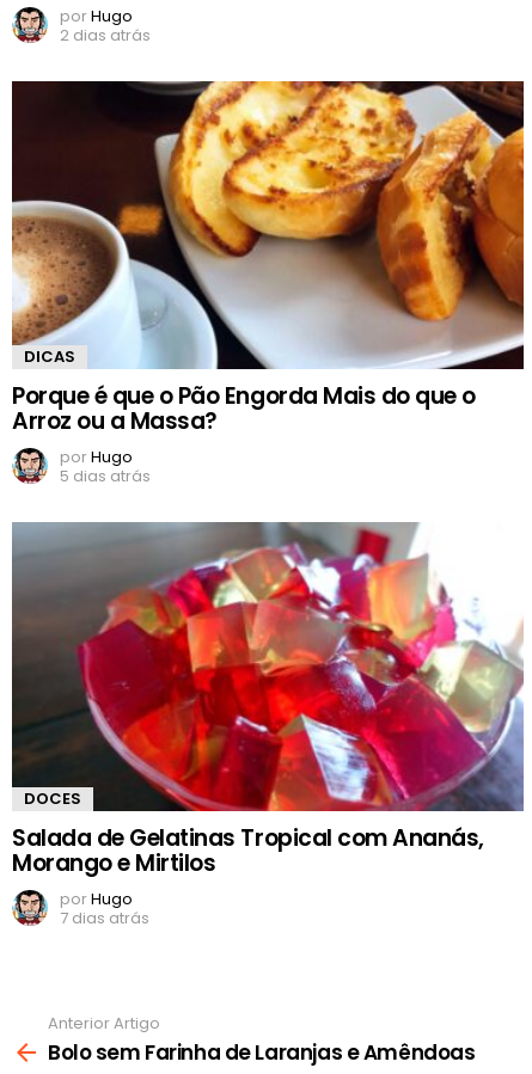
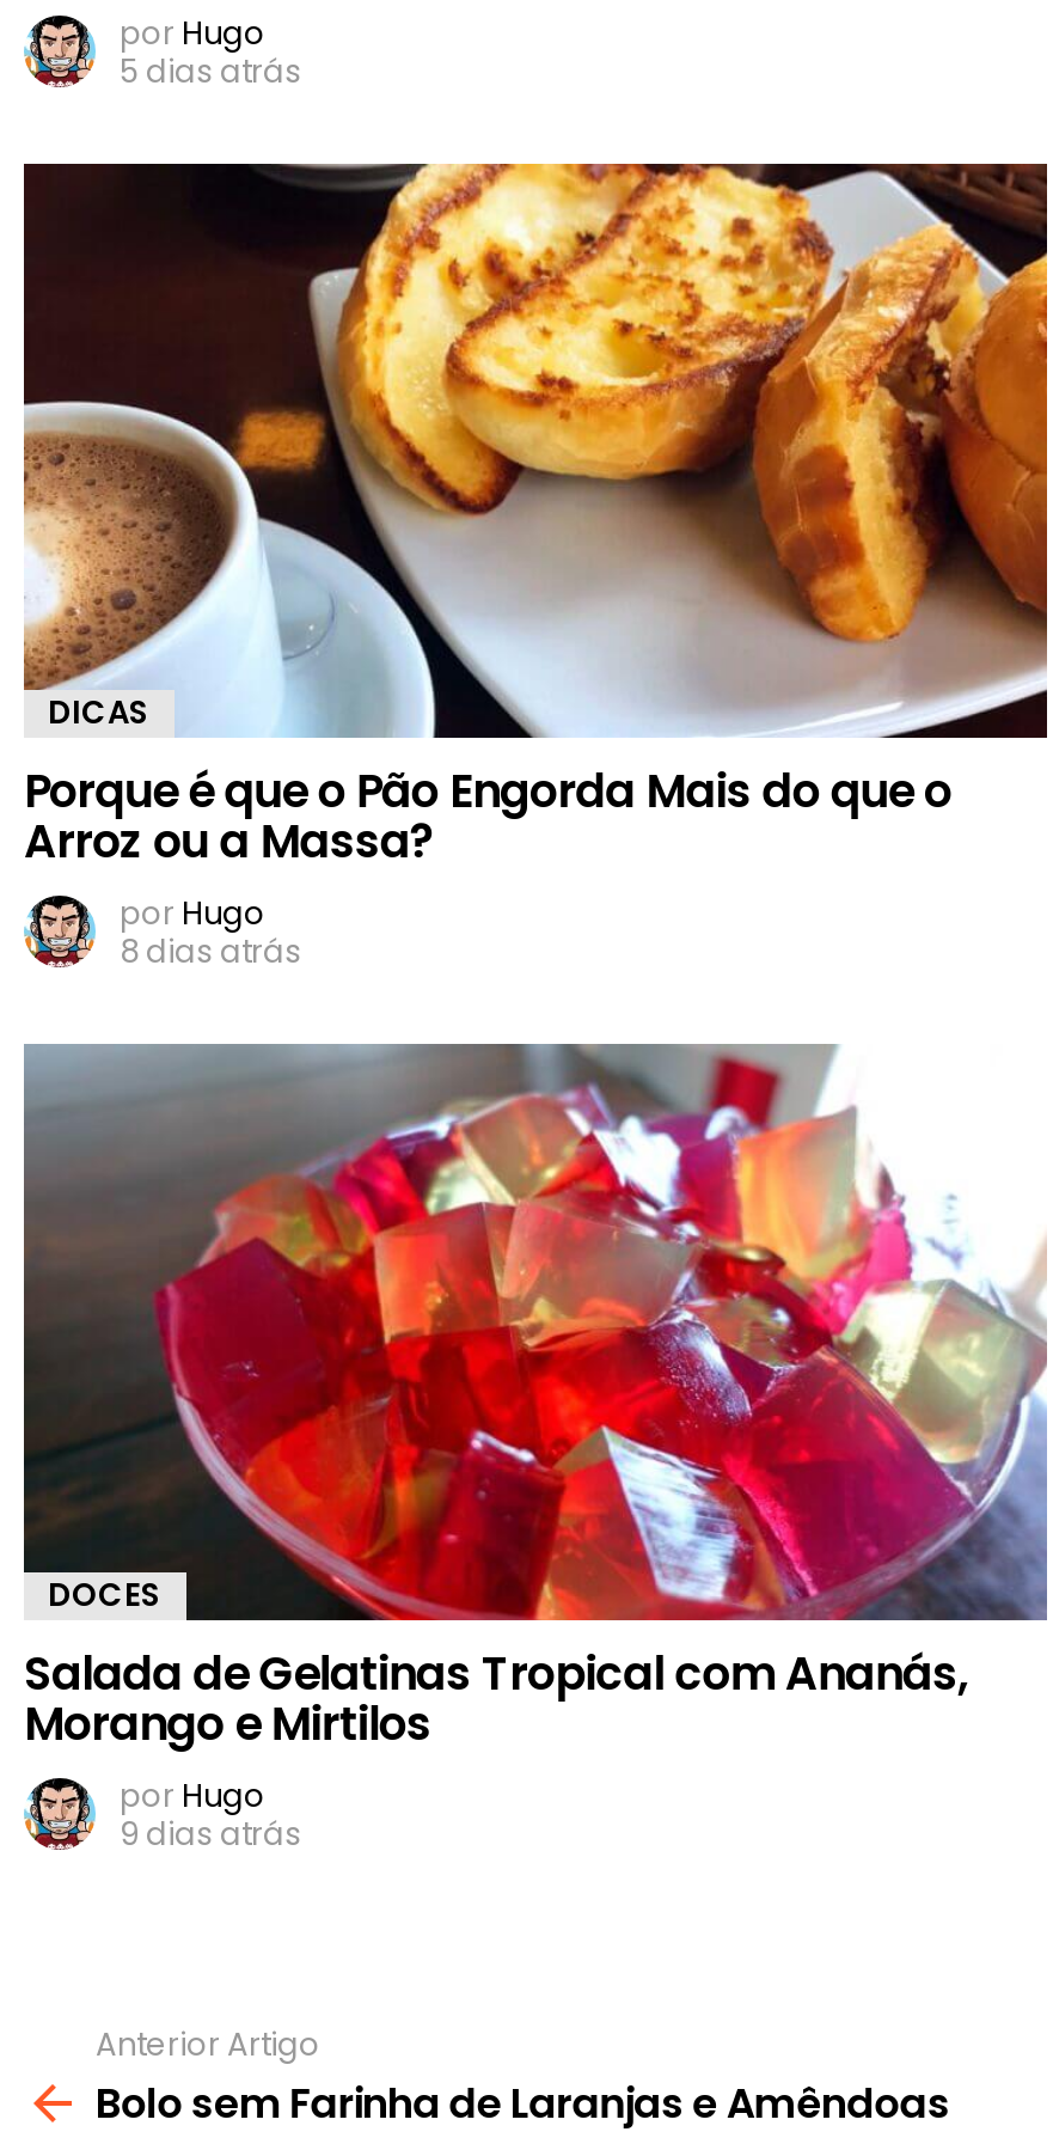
[60,24,151,47] 2 dias atrás -> [120,49,301,94] 5 dias atrás
[60,465,151,488] 5 dias atrás -> [120,930,301,976] 8 dias atrás
[60,906,149,929] 7 dias atrás -> [120,1811,301,1857] 9 dias atrás

